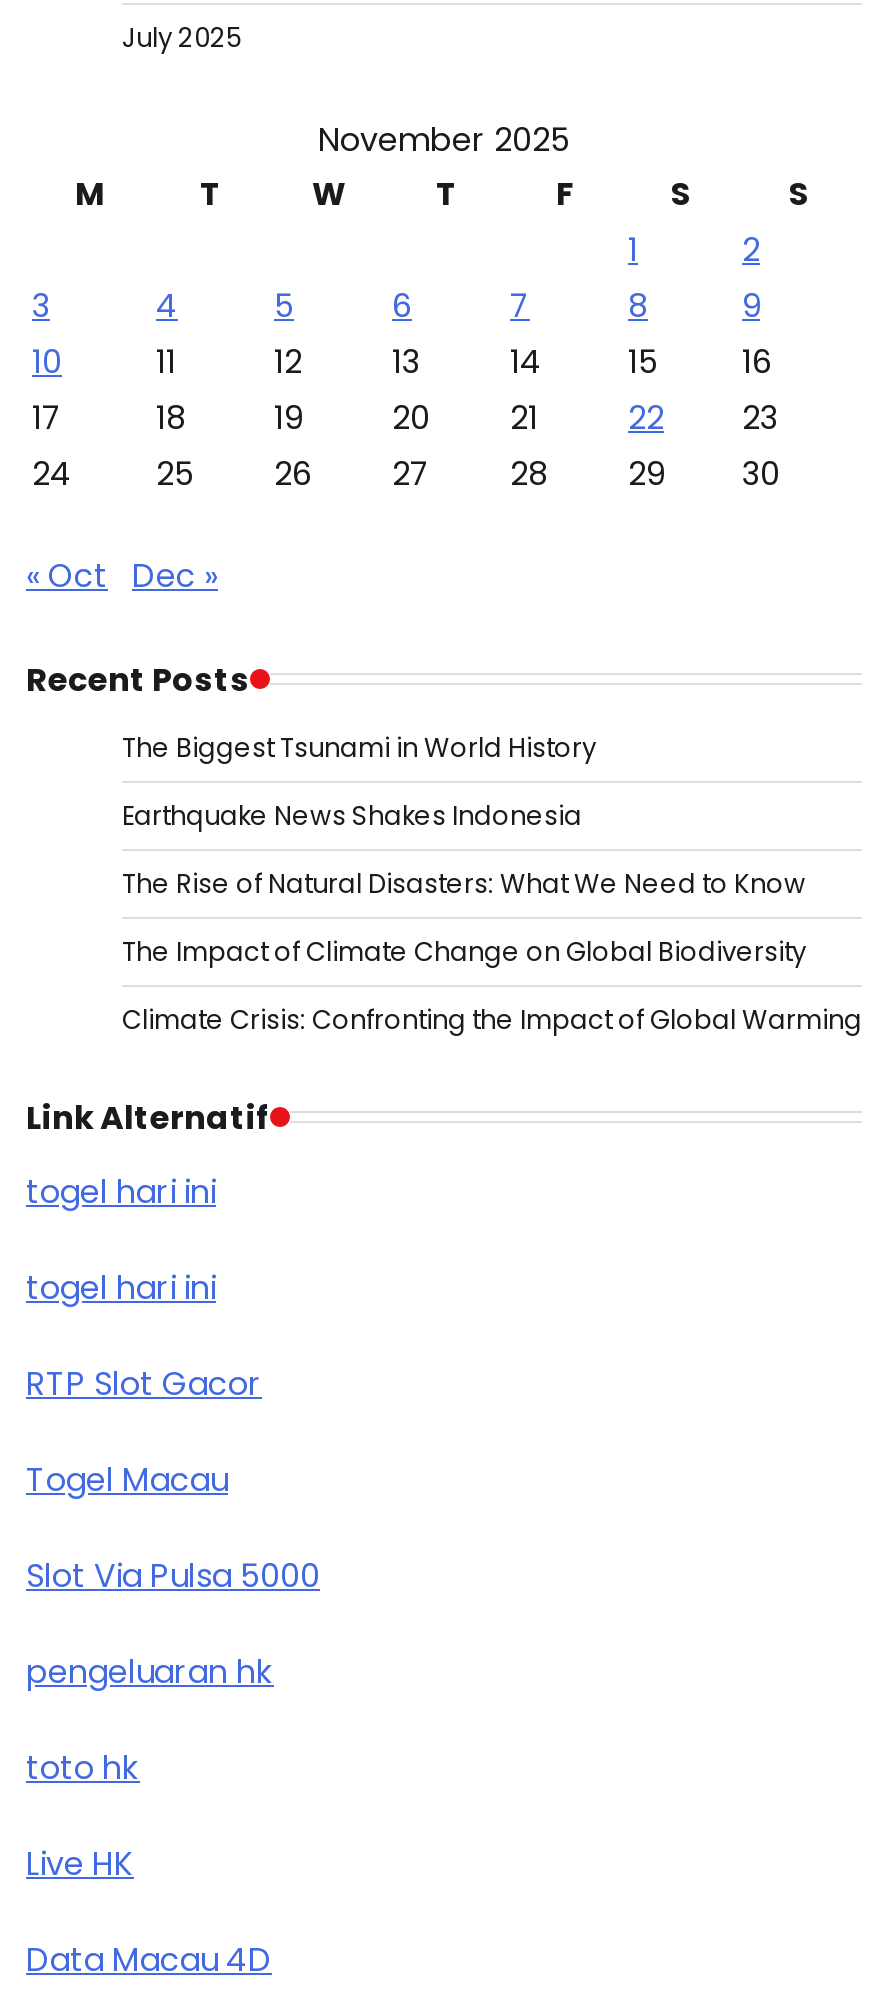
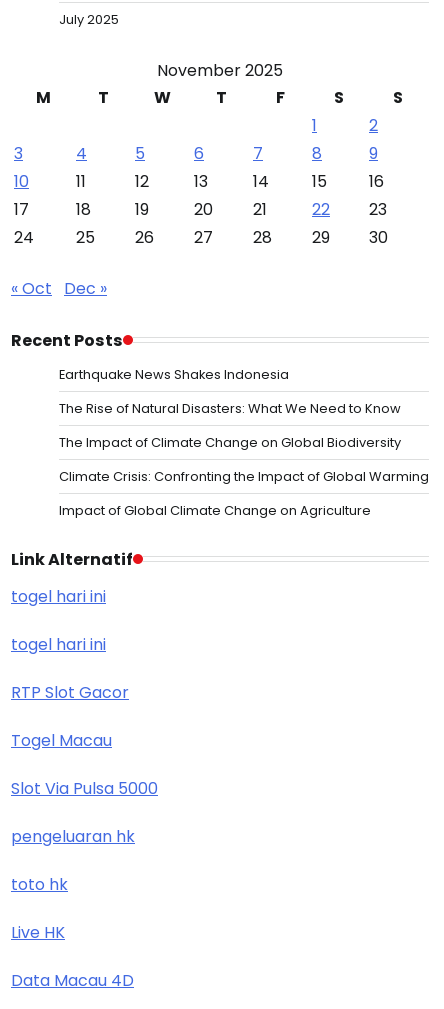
[122,729,596,767] The Biggest Tsunami in World History -> none
moved [122,797,862,1039] -> [59,365,429,486]: Earthquake News Shakes Indonesia | The Rise of Natural Disasters: What We Need to Know | The Impact of Climate Change on Global Biodiversity | Climate Crisis: Confronting the Impact of Global Warming
none -> [59,501,371,520] Impact of Global Climate Change on Agriculture

